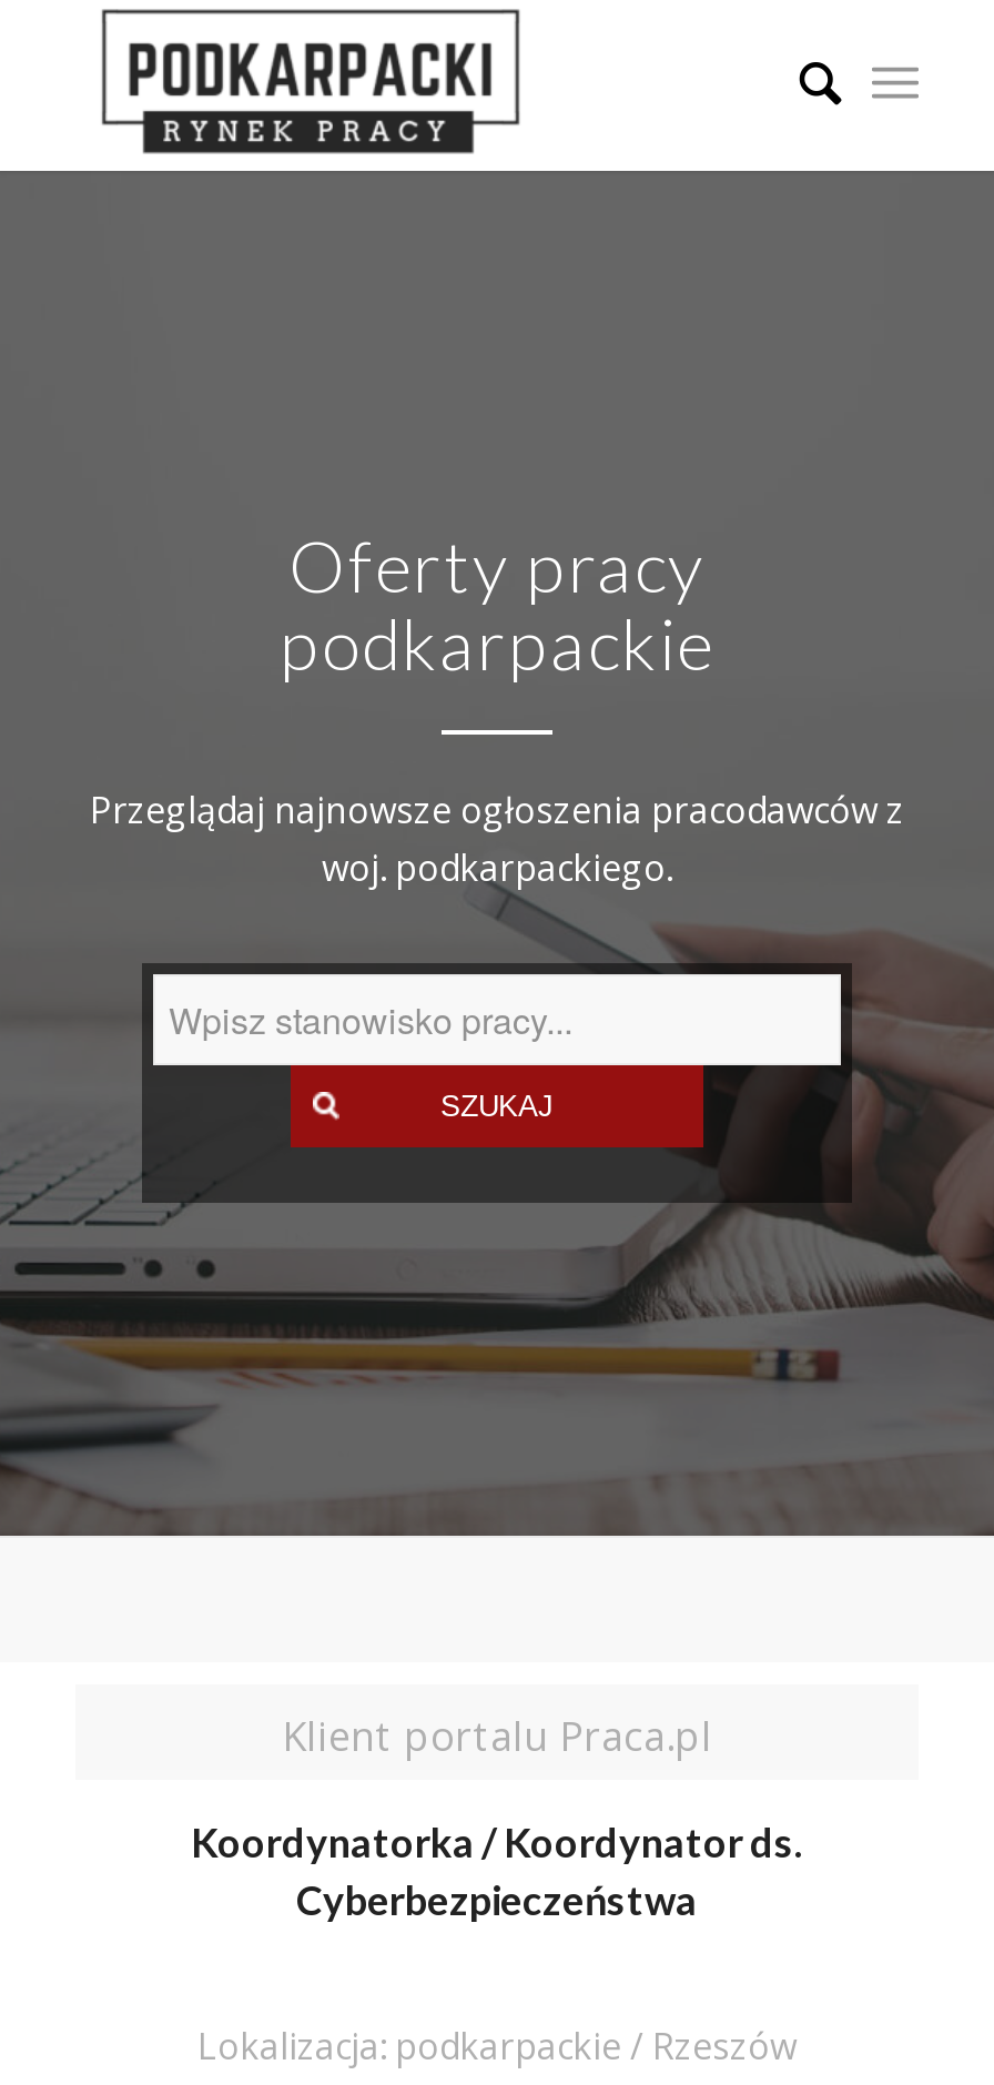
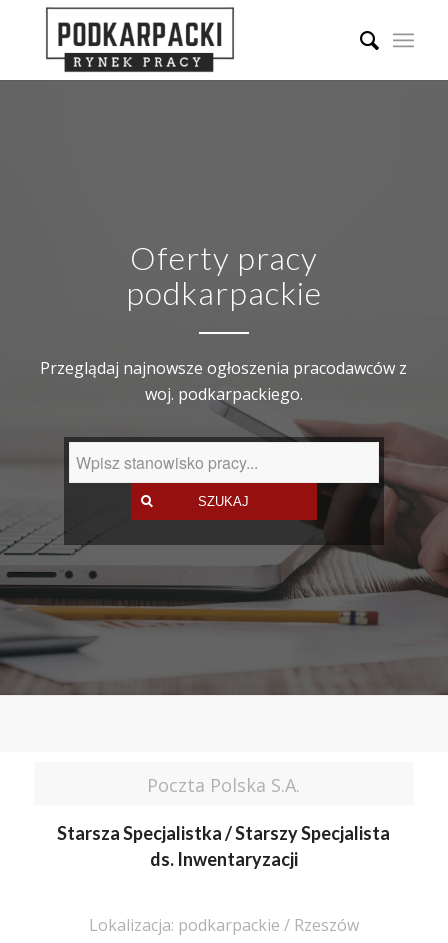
[282,1709,712,1762] Klient portalu Praca.pl -> [147,773,300,797] Poczta Polska S.A.
[191,1818,803,1924] Koordynatorka / Koordynator ds. | Cyberbezpieczeństwa -> [57,822,390,870] Starsza Specjalistka / Starszy Specjalista | ds. Inwentaryzacji

